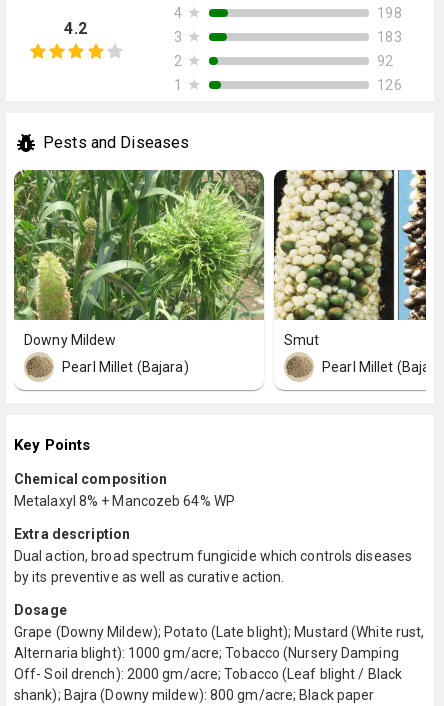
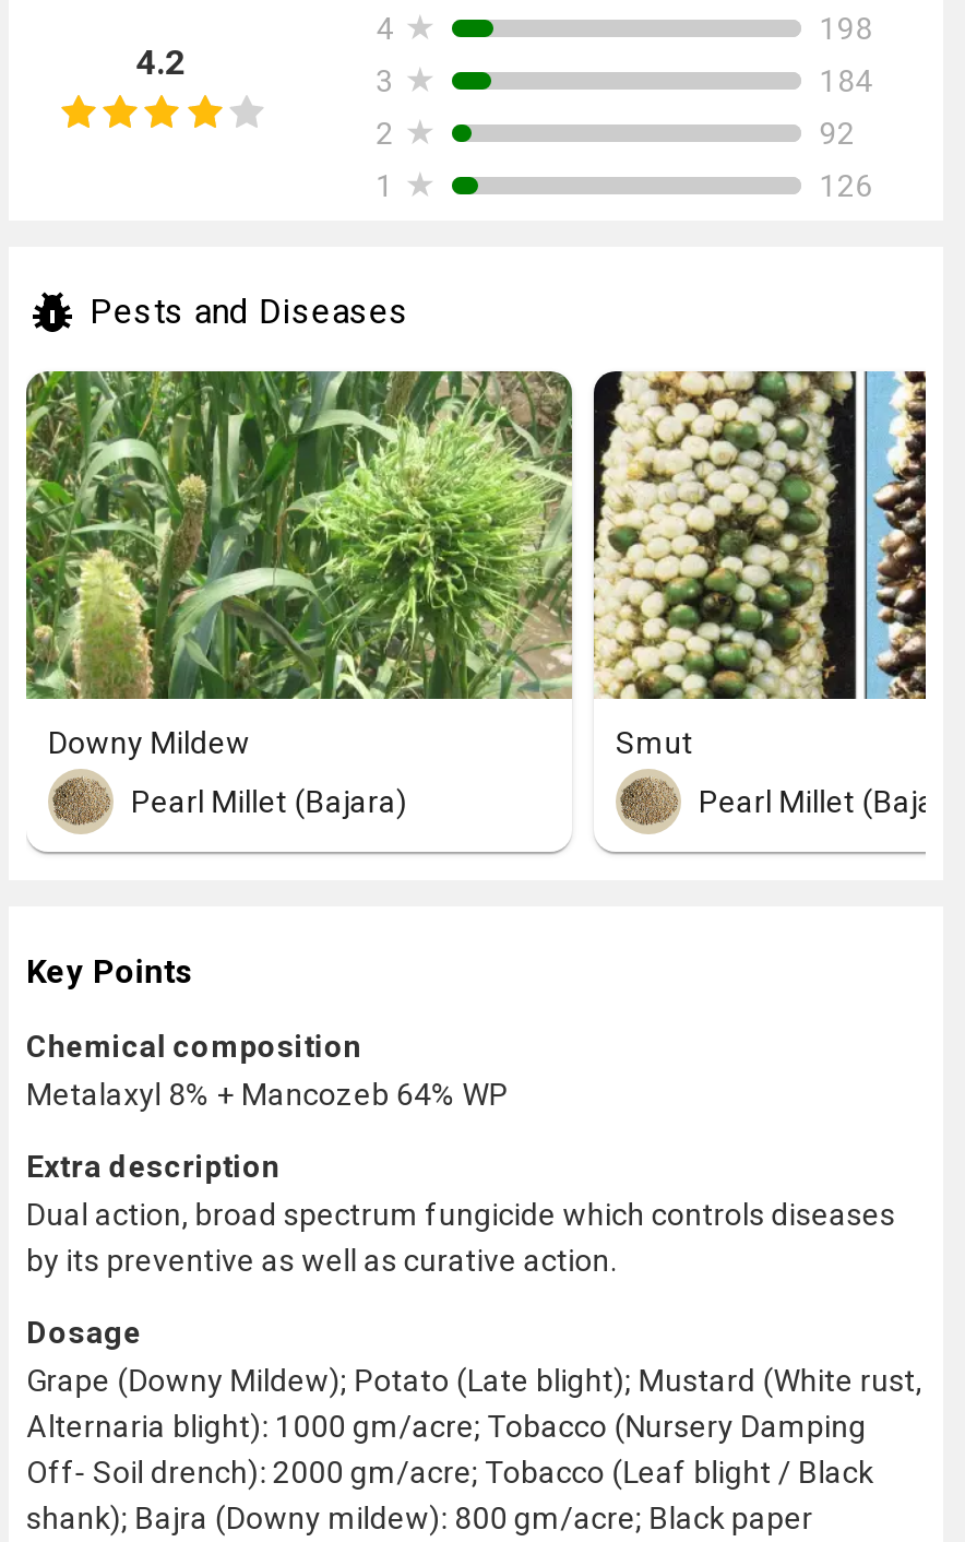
[377,28,402,44] 183 -> [819,62,873,97] 184

